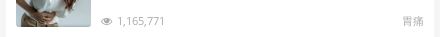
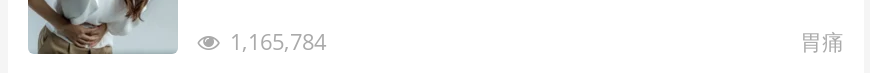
[117,13,165,28] 1,165,771 -> [230,26,326,56] 1,165,784

